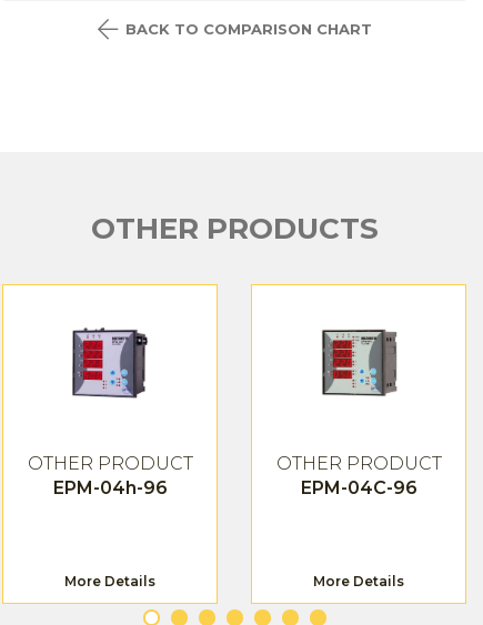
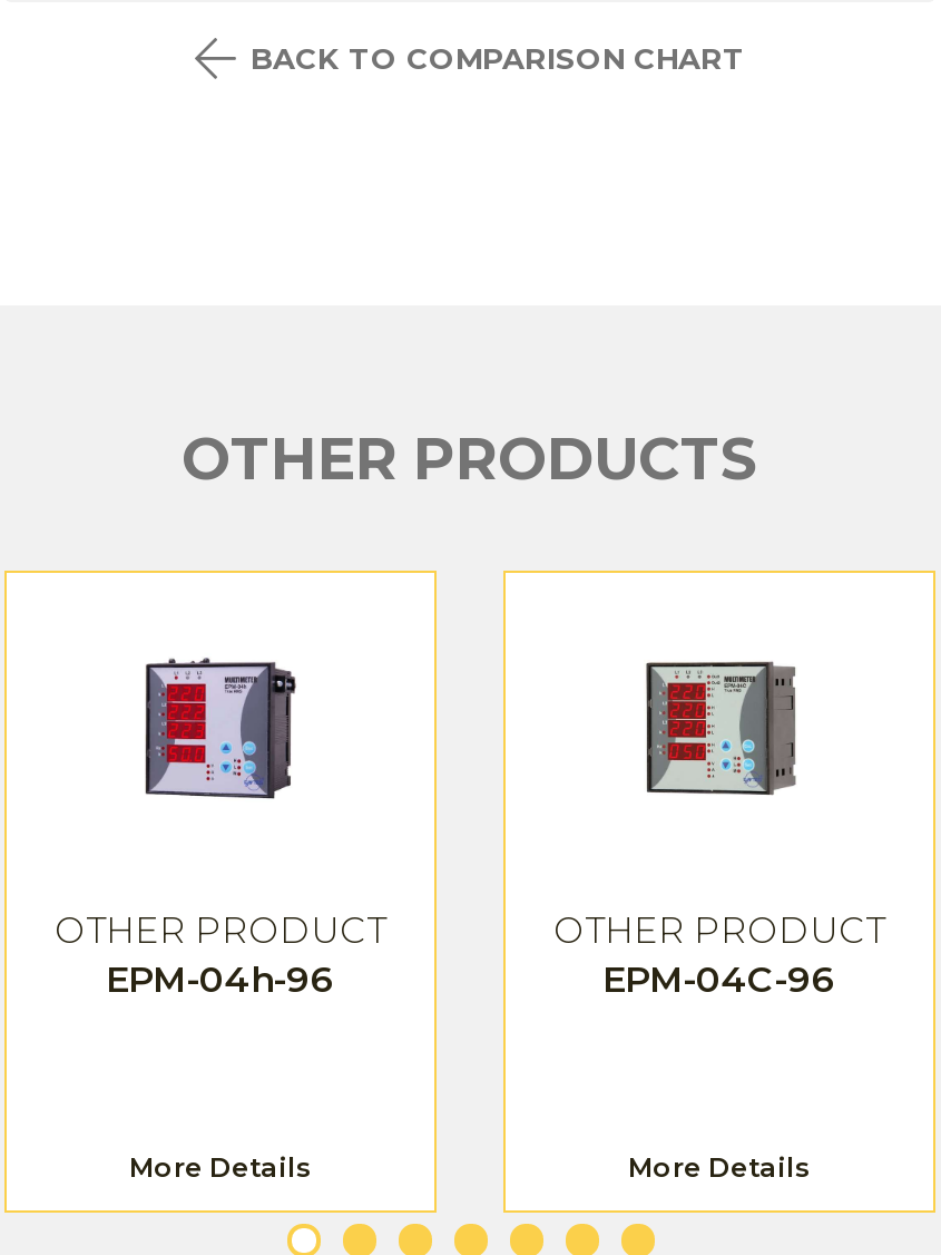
[53,477,167,498] EPM-04h-96 -> [104,958,337,1000] EPM-04C-96
[300,477,417,498] EPM-04C-96 -> [590,958,849,1000] EPM-04CS-96

